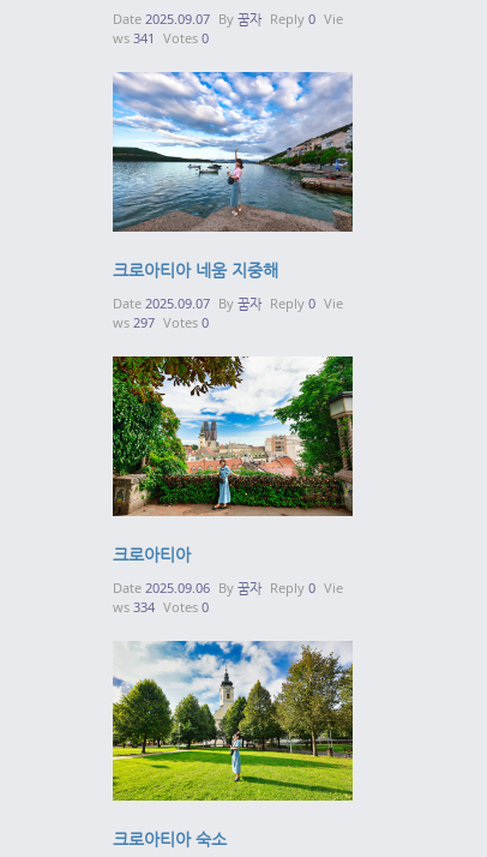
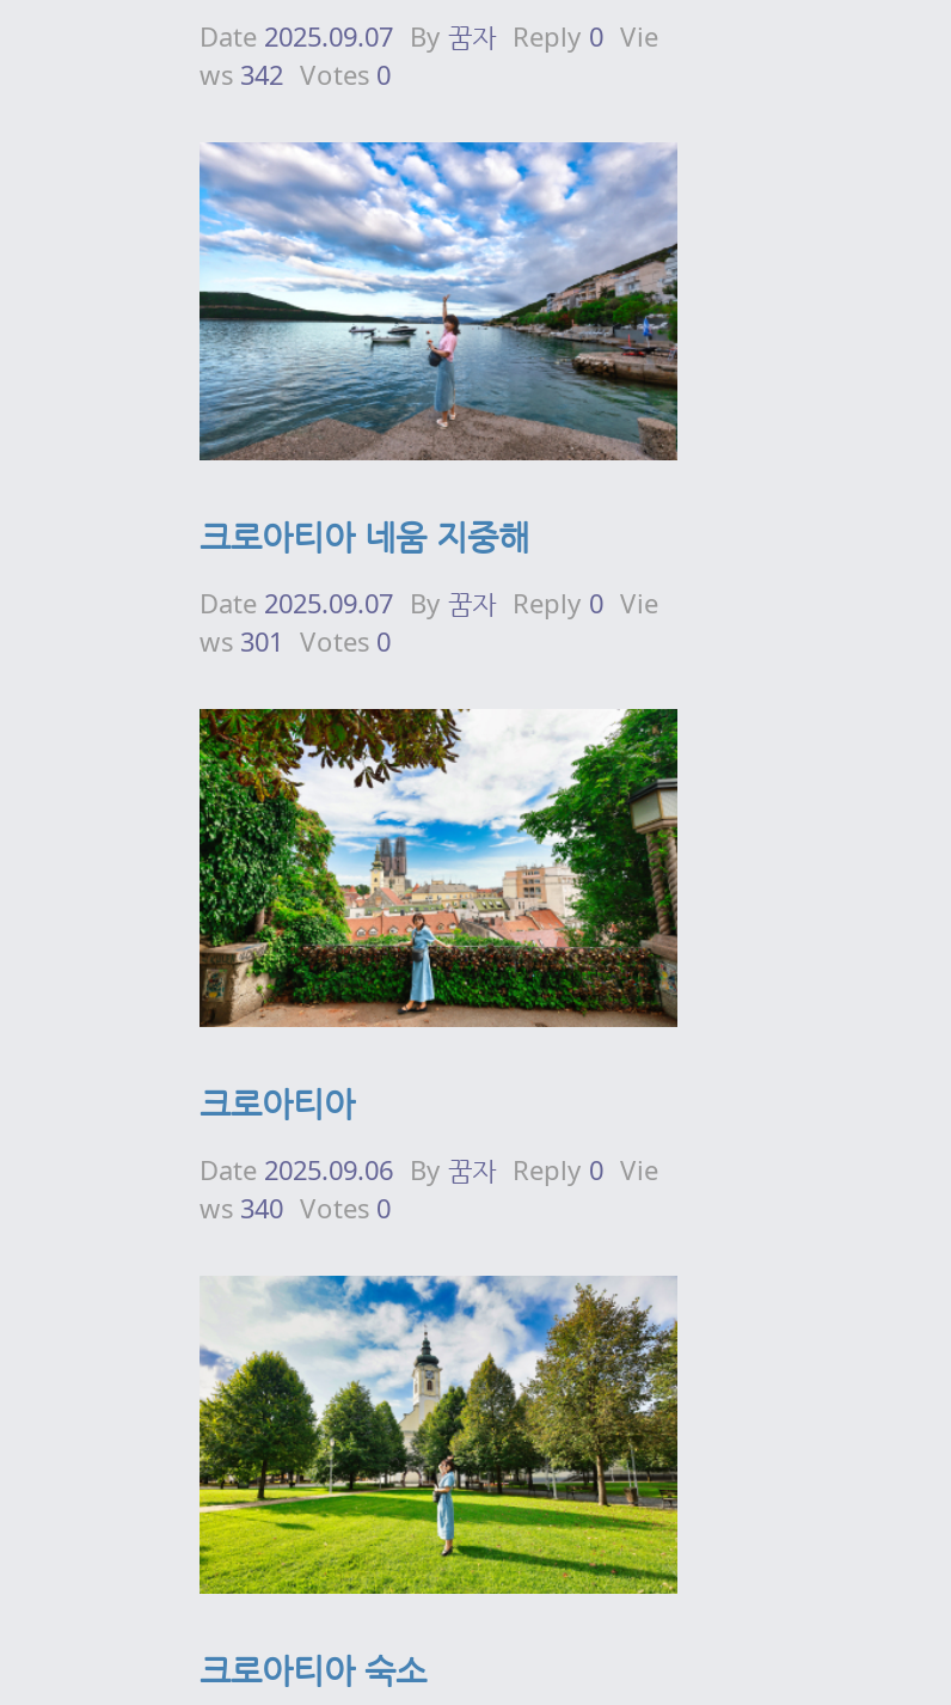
[113,29,209,47] ws 341 Votes 0 -> [200,56,391,92] ws 342 Votes 0
[113,313,209,331] ws 297 Votes 0 -> [200,623,391,659] ws 301 Votes 0
[113,598,209,616] ws 334 Votes 0 -> [200,1190,391,1226] ws 340 Votes 0

